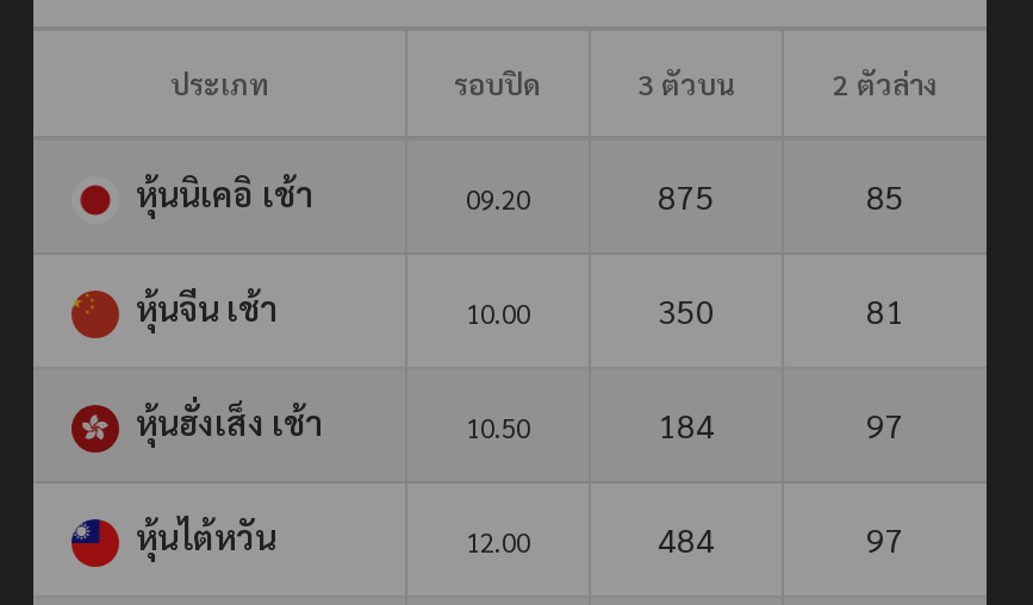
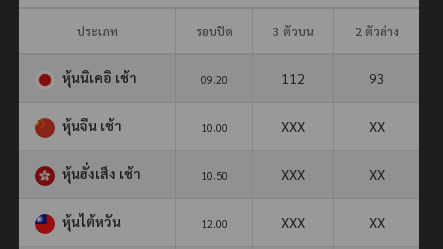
[658,173,715,216] 875 -> [281,69,305,87] 112
[866,173,904,216] 85 -> [368,69,384,87] 93
[658,288,904,331] 350 | 81 -> [281,117,384,135] XXX | XX
[658,402,904,445] 184 | 97 -> [281,165,384,183] XXX | XX
[658,516,904,559] 484 | 97 -> [281,213,384,231] XXX | XX

